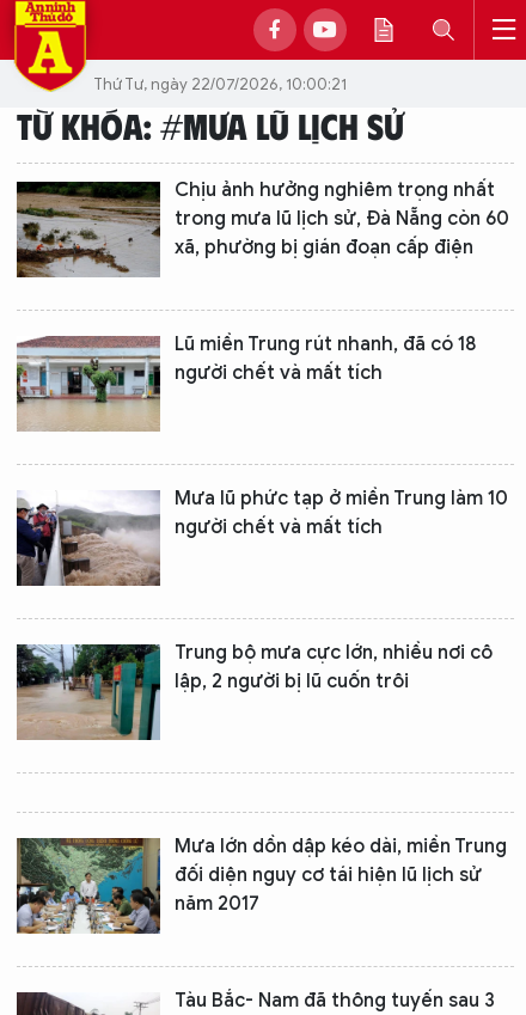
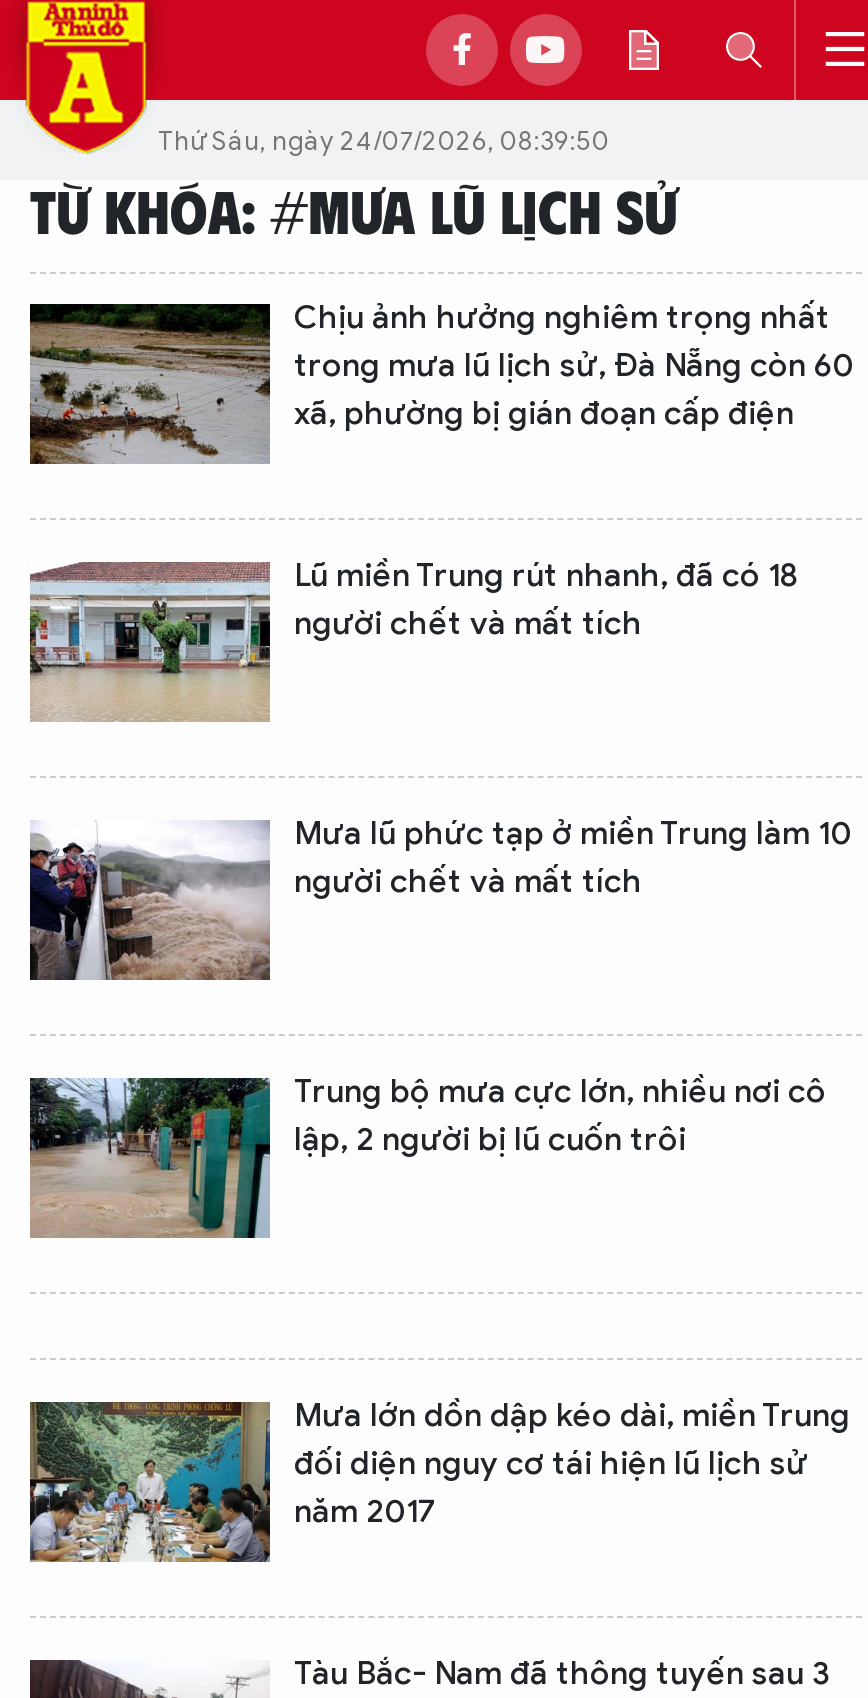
[93,74,347,94] Thứ Tư, ngày 22/07/2026, 10:00:21 -> [158,123,610,157] Thứ Sáu, ngày 24/07/2026, 08:39:50

